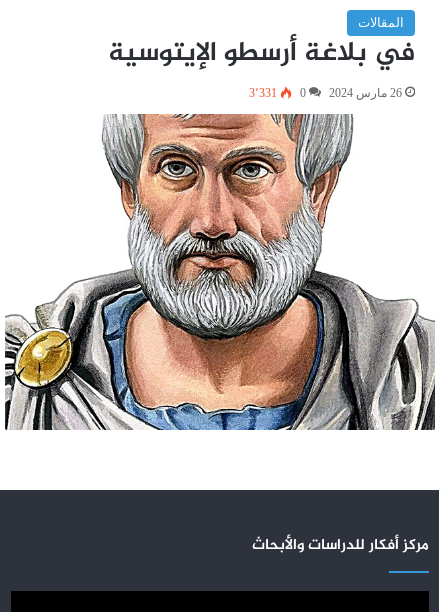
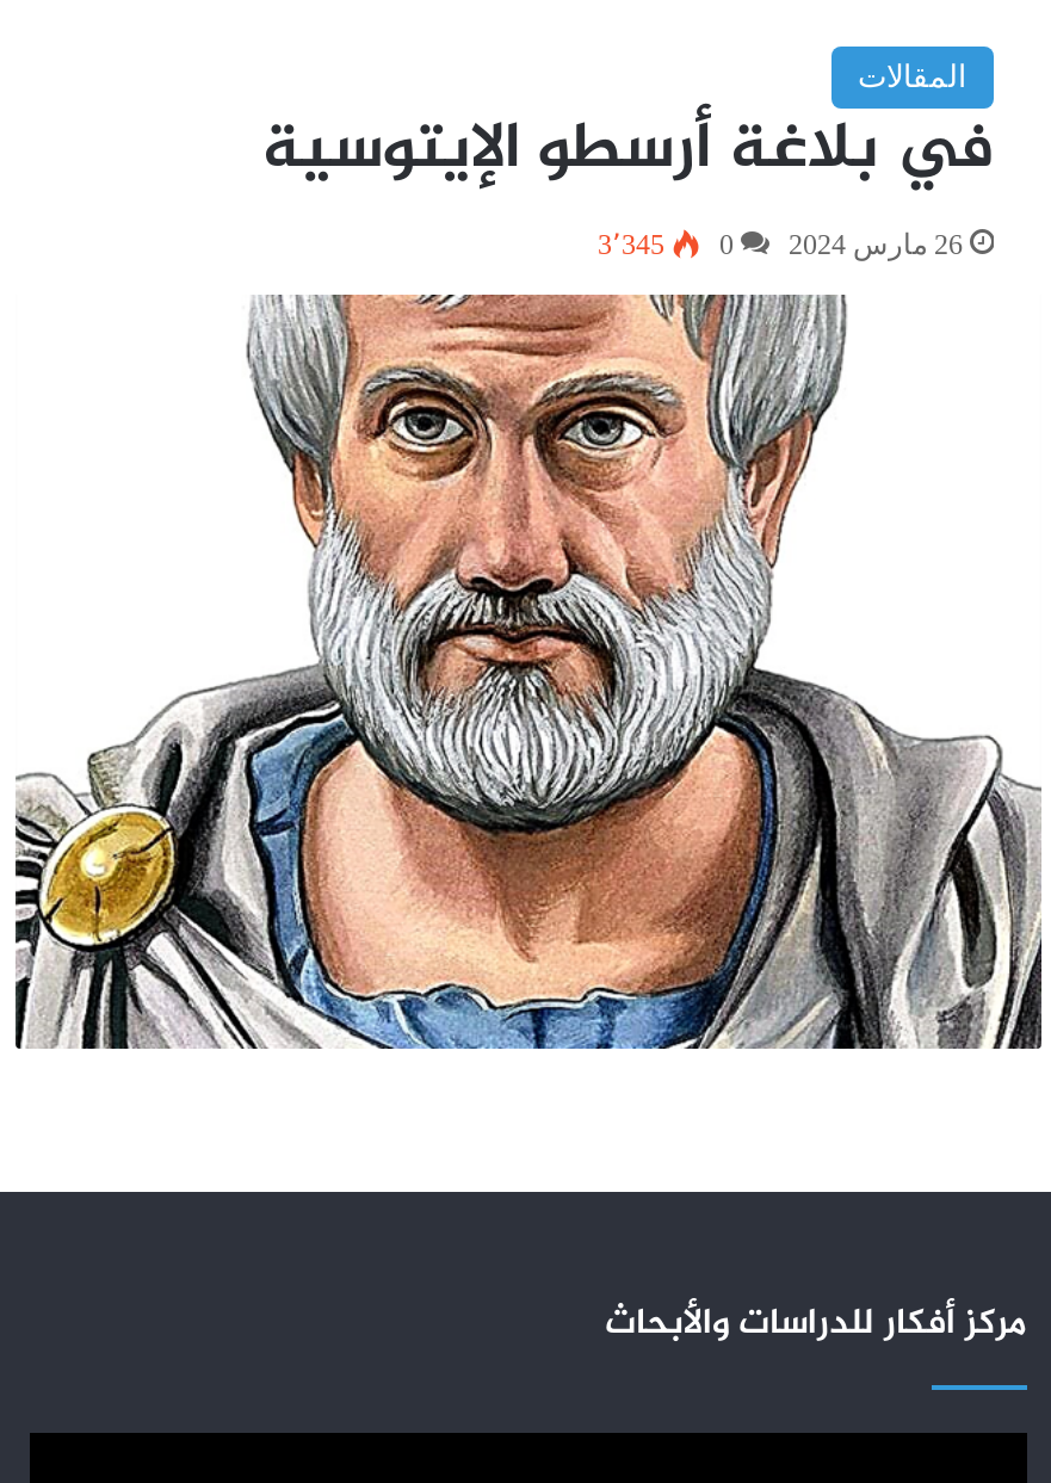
[249,86,306,100] 3٬331 0 -> [598,228,734,262] 3٬345 0

